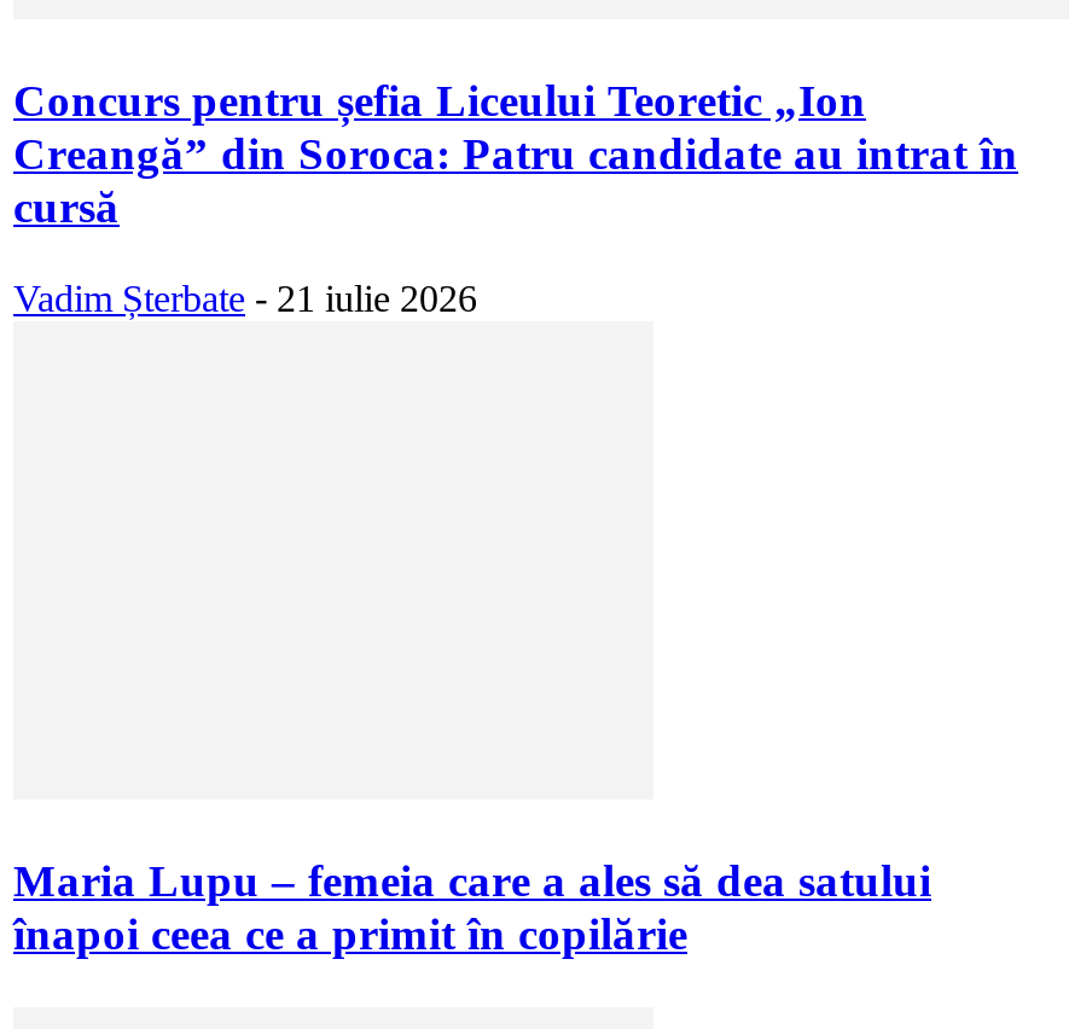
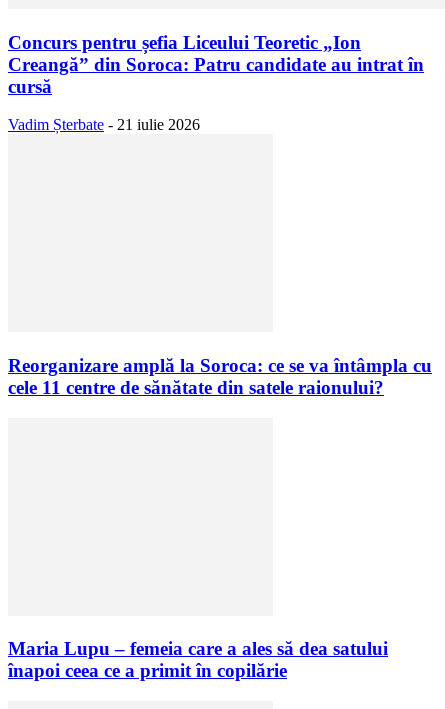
none -> [8,355,432,398] Reorganizare amplă la Soroca: ce se va întâmpla cu | cele 11 centre de sănătate din satele raionului?

